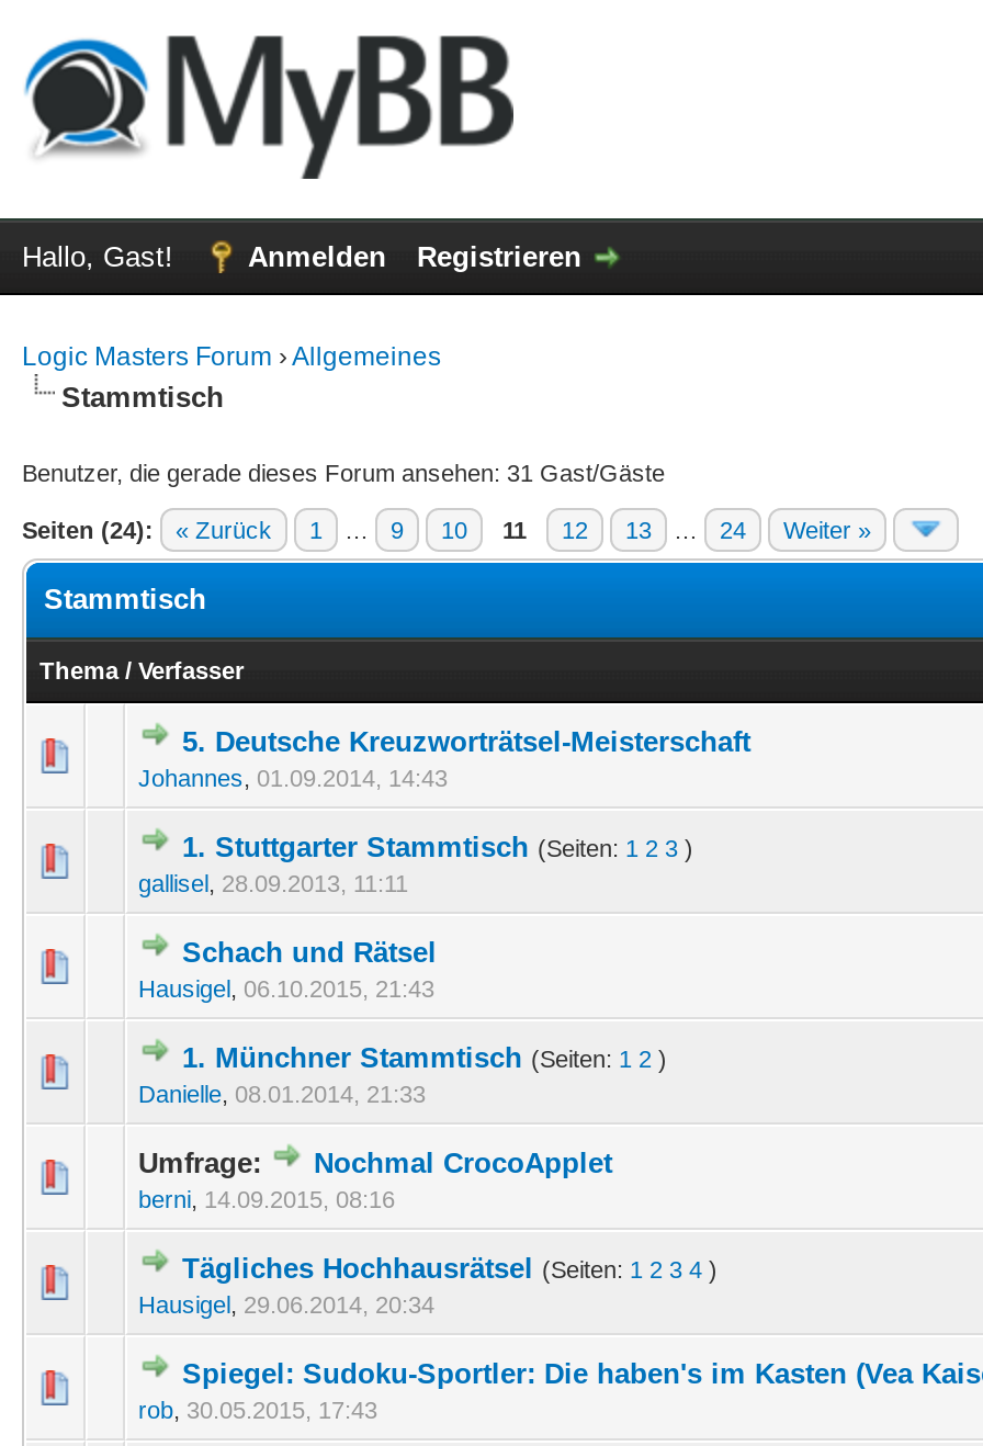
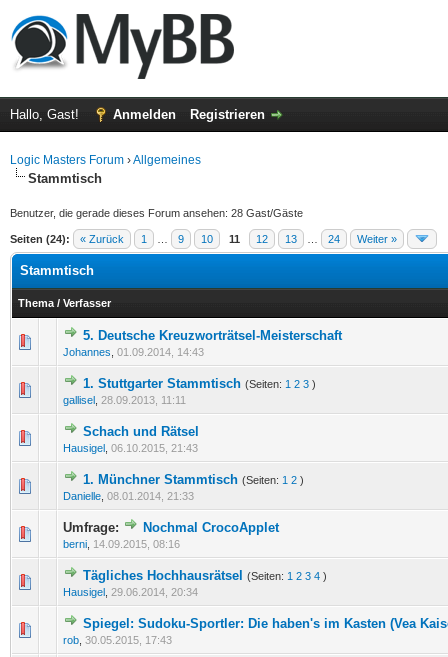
[22,460,665,486] Benutzer, die gerade dieses Forum ansehen: 31 Gast/Gäste -> [10,207,303,219] Benutzer, die gerade dieses Forum ansehen: 28 Gast/Gäste

